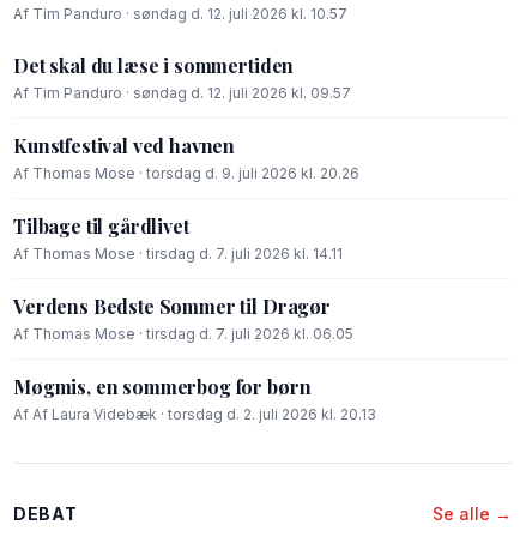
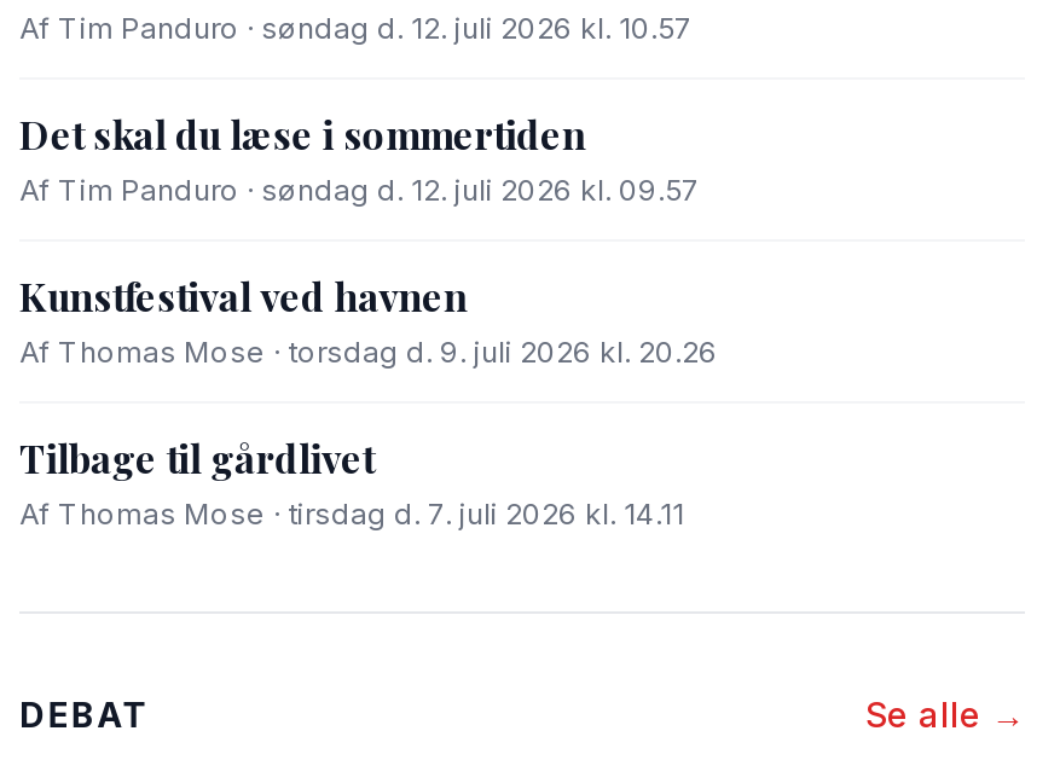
[13,294,376,423] Verdens Bedste Sommer til Dragør | Af Thomas Mose · tirsdag d. 7. juli 2026 kl. 06.05 | Møgmis, en sommerbog for børn | Af Af Laura Videbæk · torsdag d. 2. juli 2026 kl. 20.13 -> none

